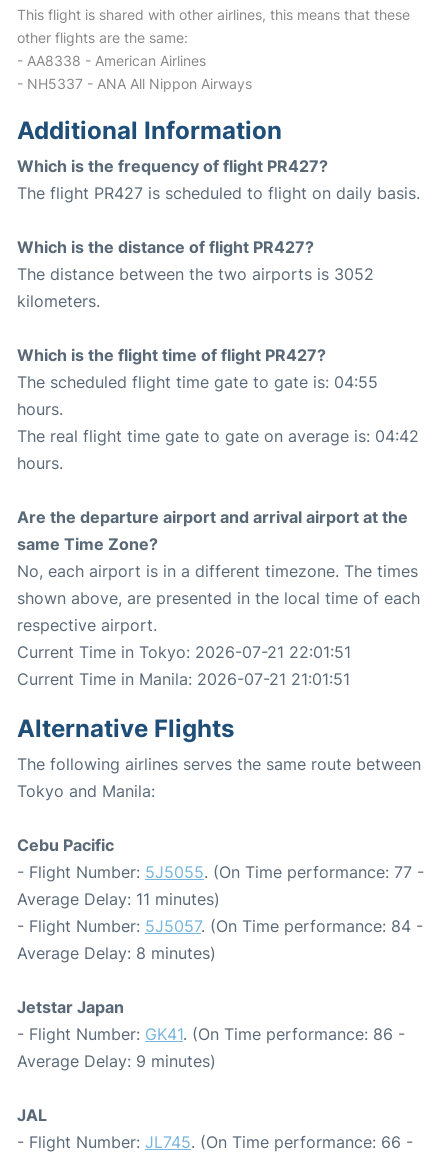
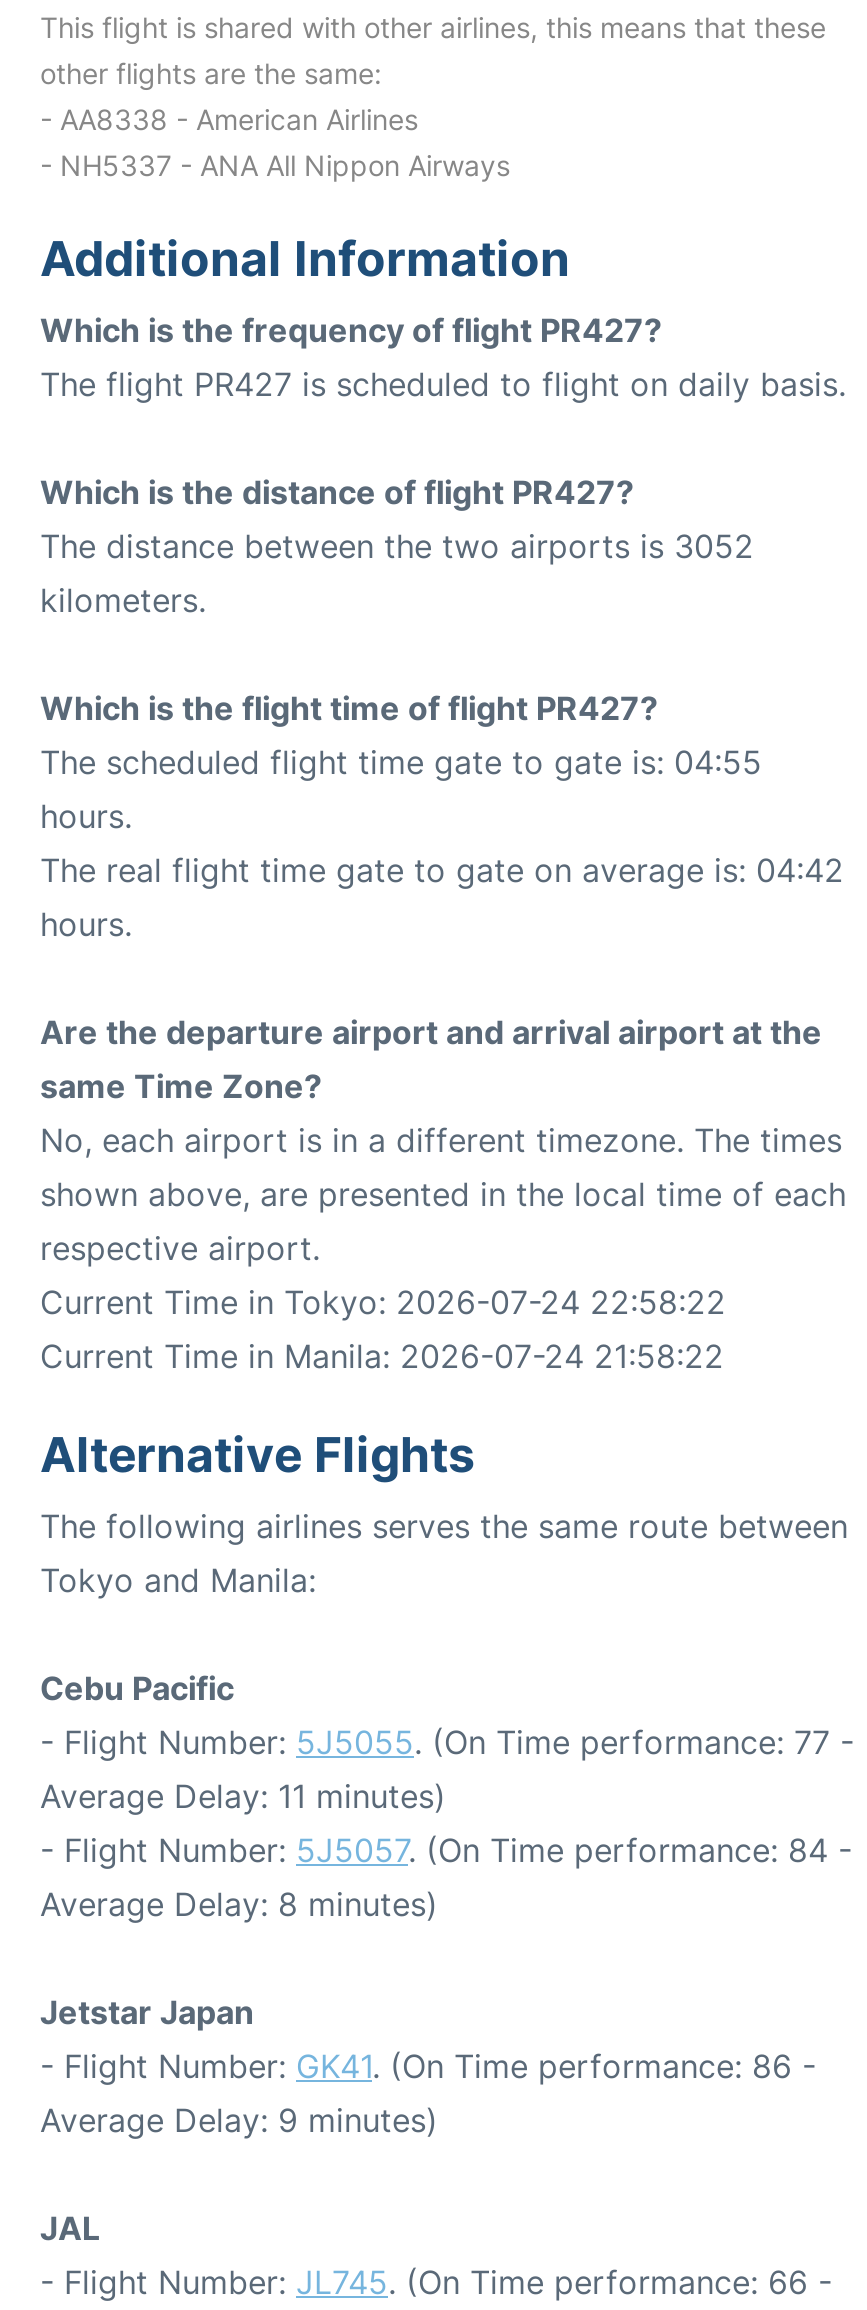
[17,642,351,662] Current Time in Tokyo: 2026-07-21 22:01:51 -> [40,1282,726,1322] Current Time in Tokyo: 2026-07-24 22:58:22
[17,669,350,689] Current Time in Manila: 2026-07-21 21:01:51 -> [40,1336,724,1376] Current Time in Manila: 2026-07-24 21:58:22

